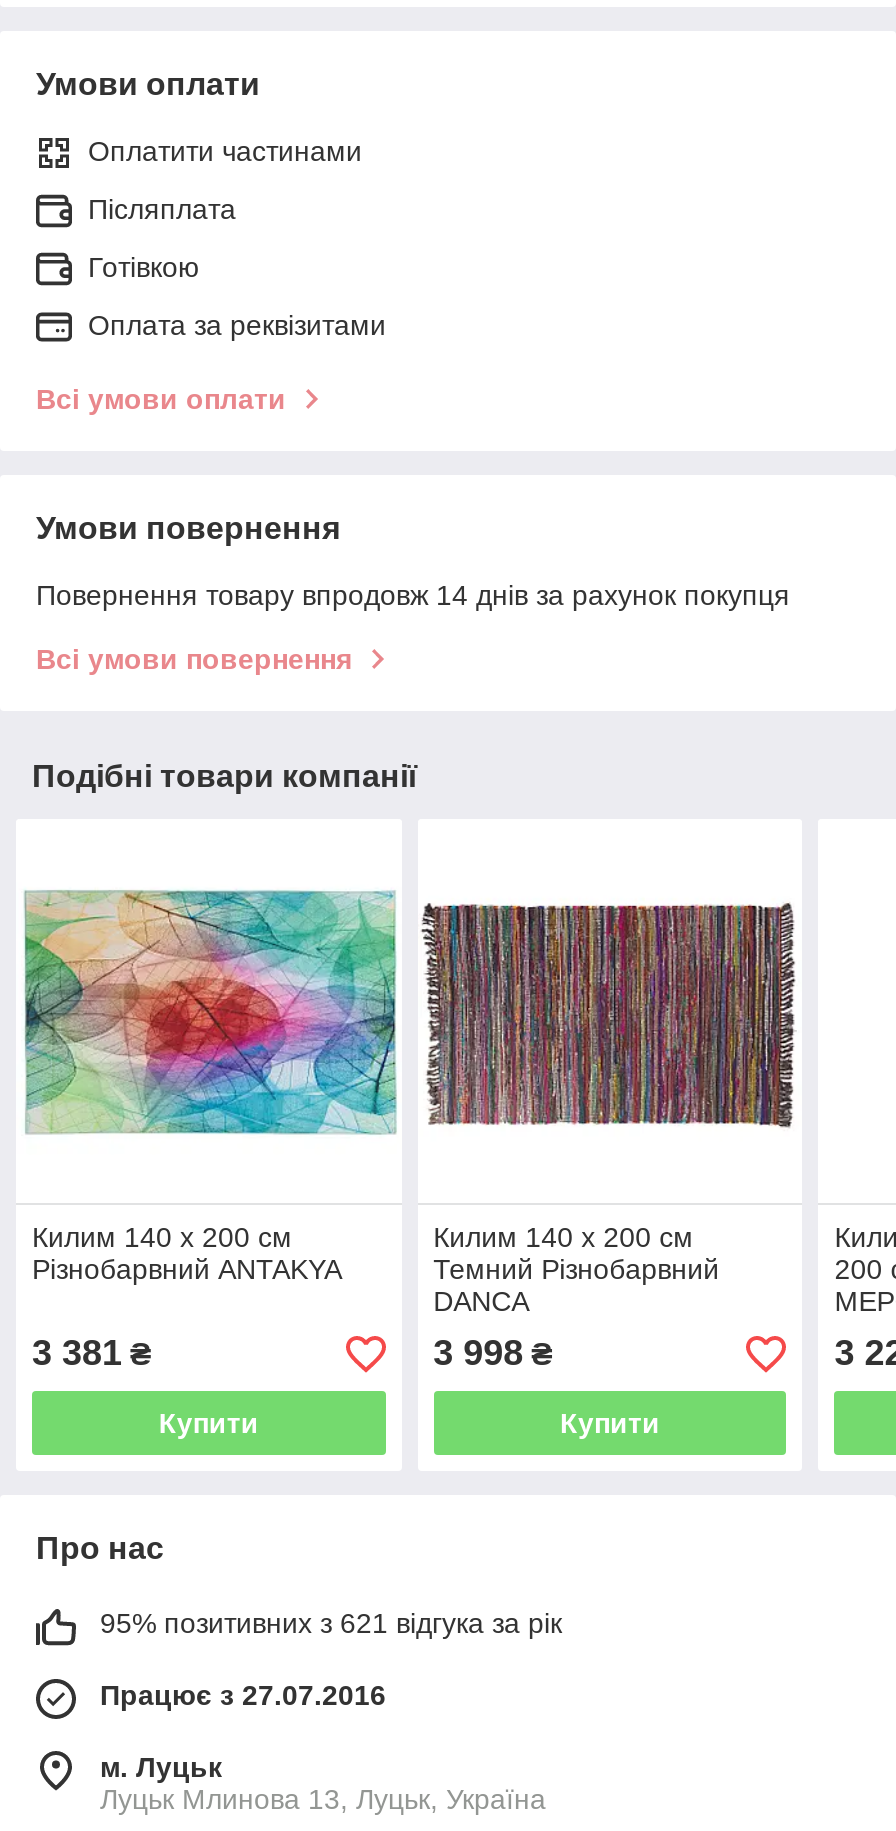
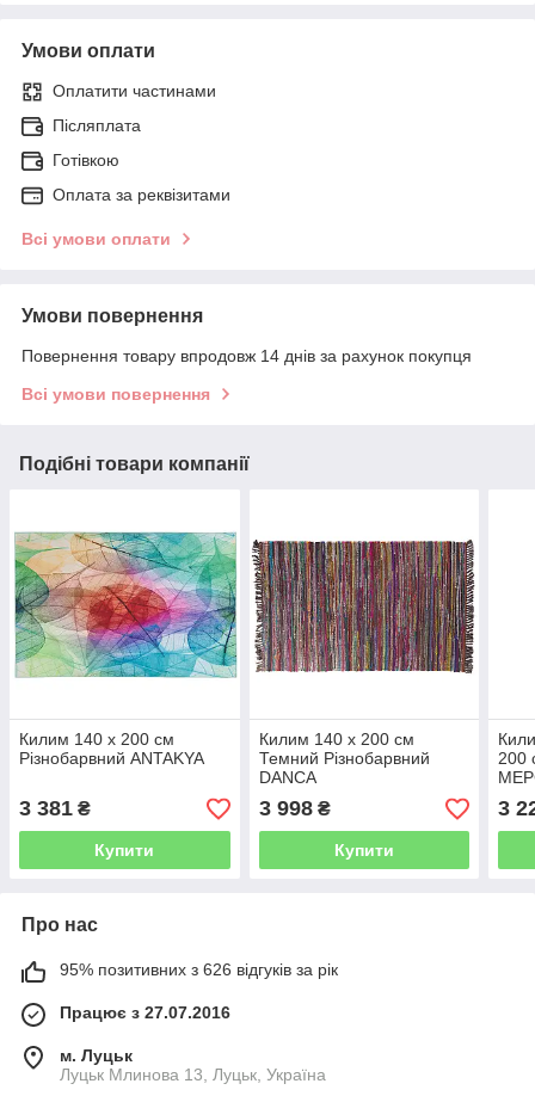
[100,1608,562,1640] 95% позитивних з 621 відгука за рік -> [60,960,338,979] 95% позитивних з 626 відгуків за рік

